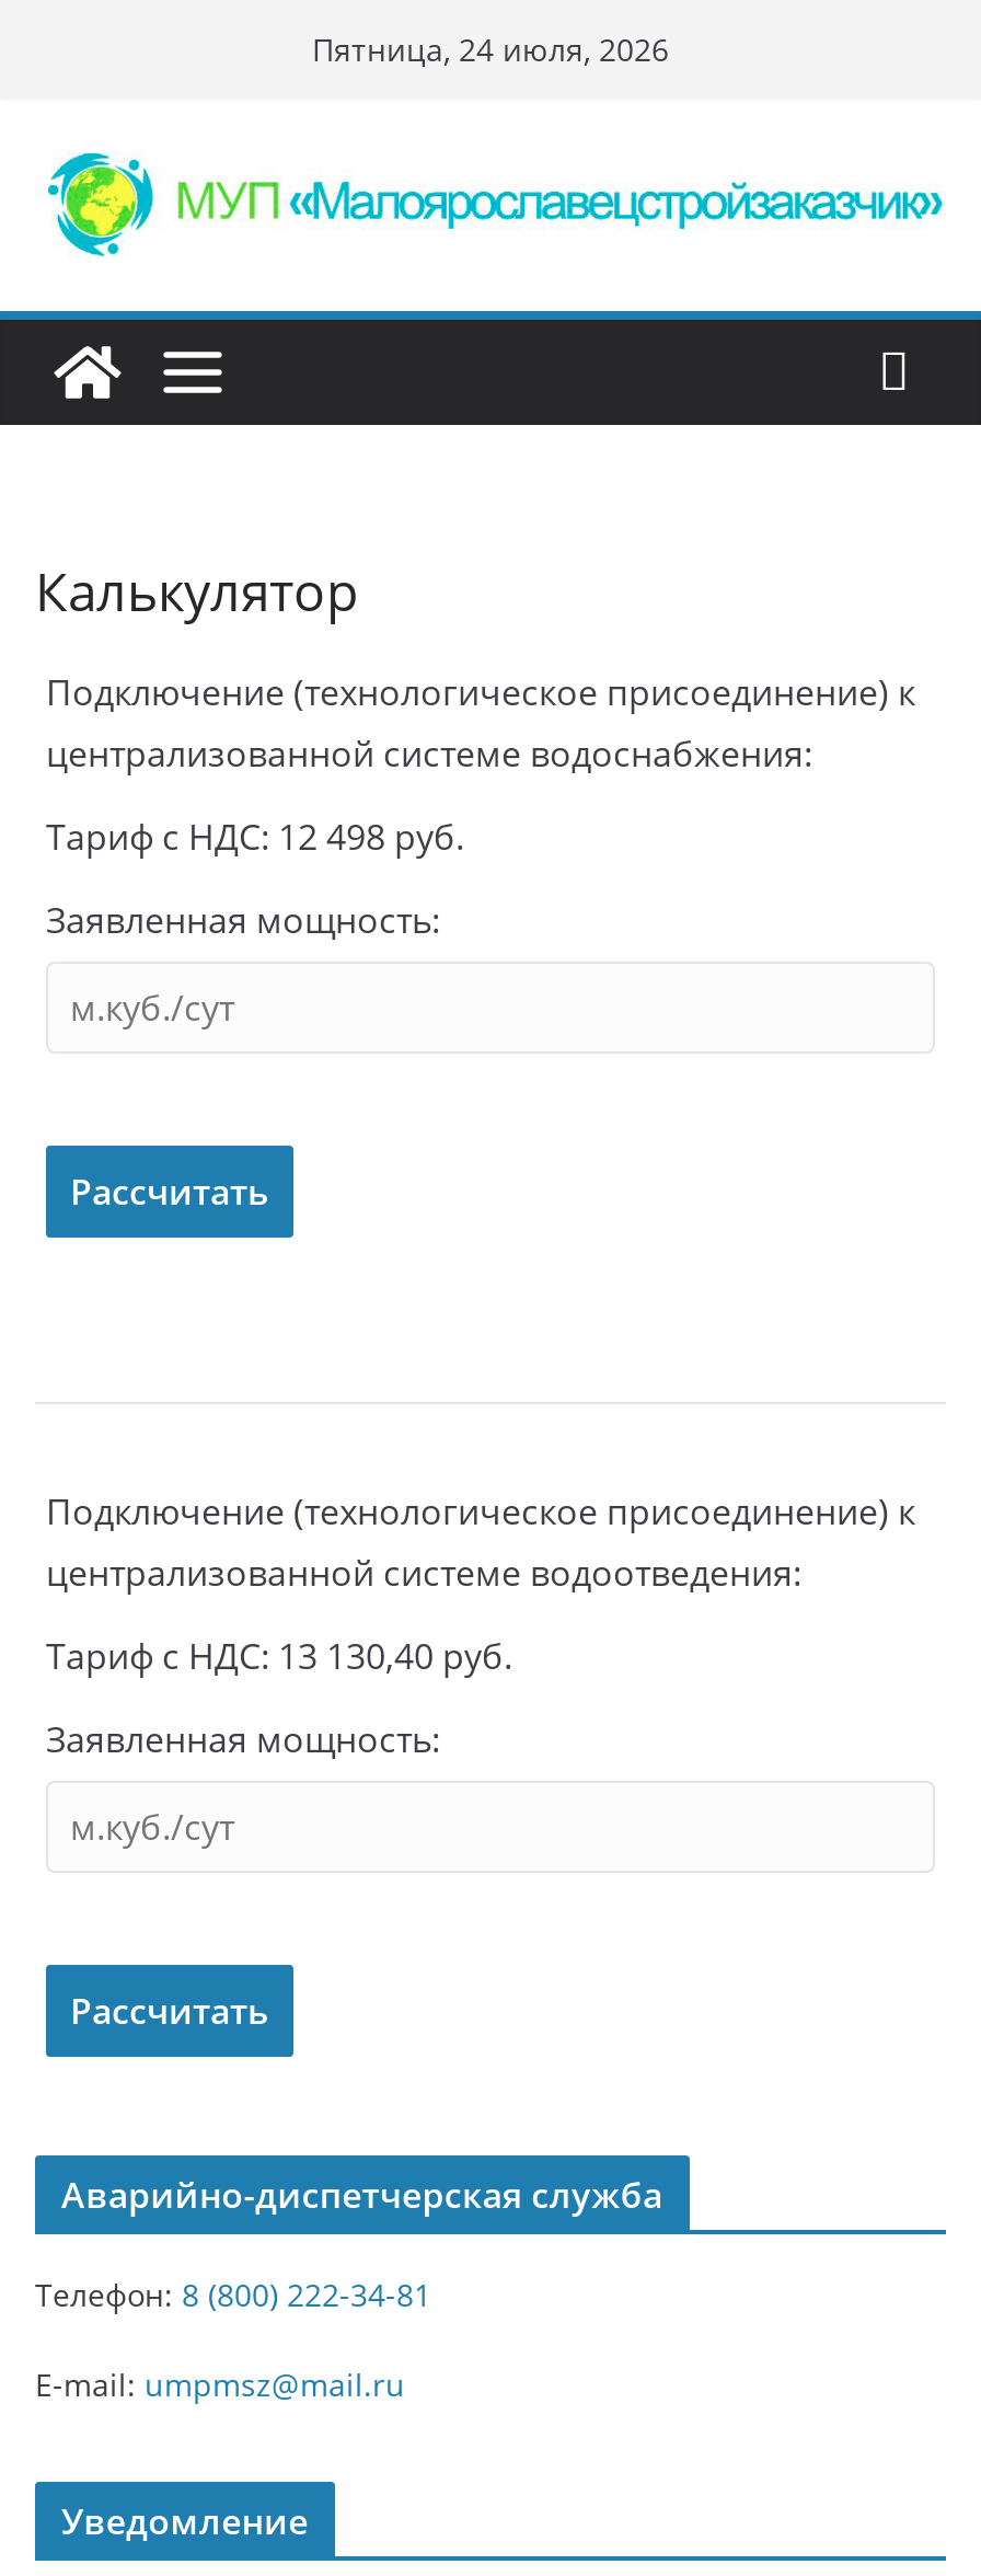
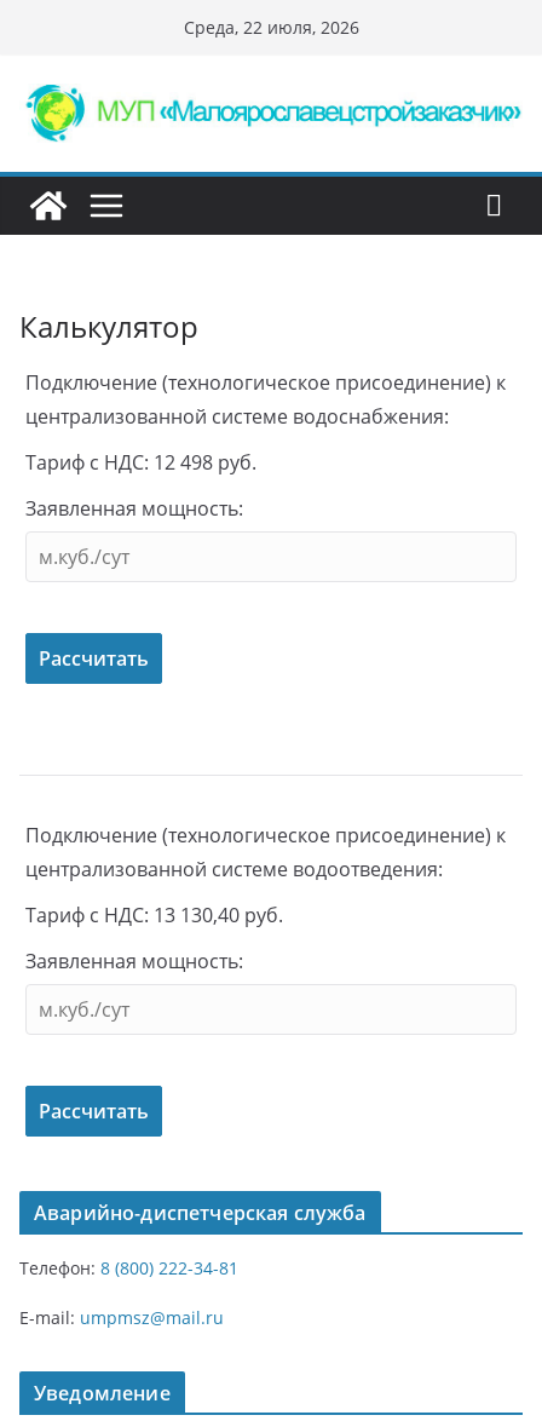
[312,28,669,70] Пятница, 24 июля, 2026 -> [183,16,359,39] Среда, 22 июля, 2026

